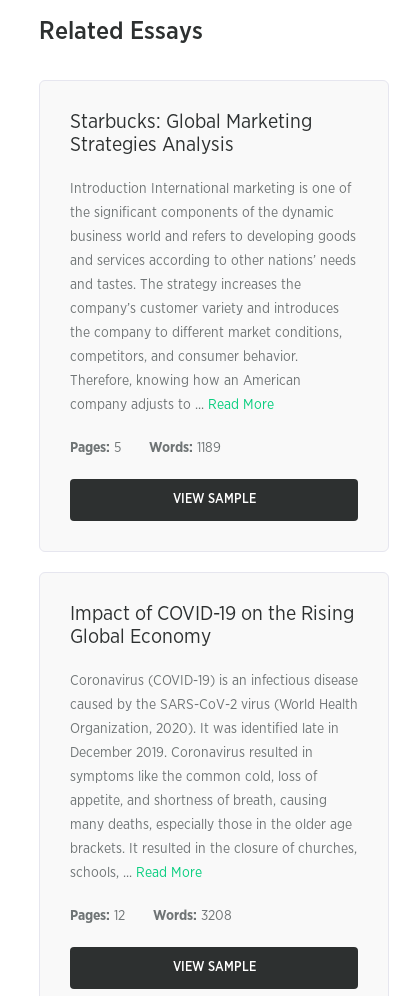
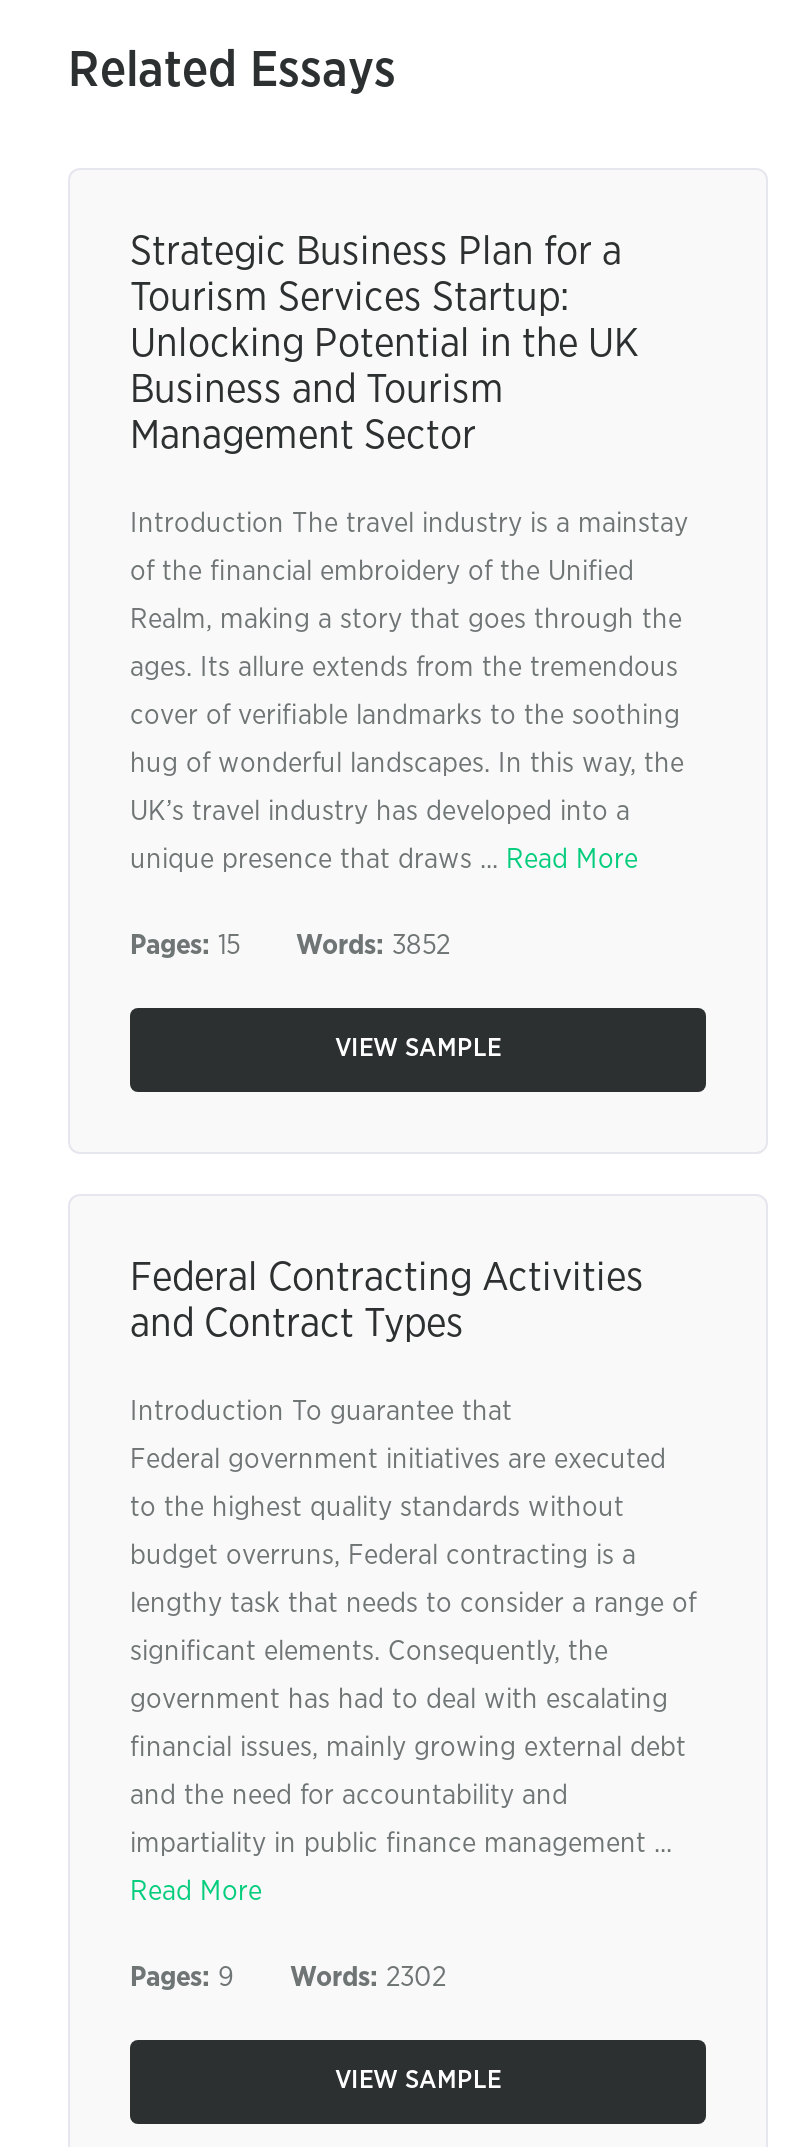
[70,112,356,455] Starbucks: Global Marketing | Strategies Analysis | Introduction International marketing is one of | the significant components of the dynamic | business world and refers to developing goods | and services according to other nations’ needs | and tastes. The strategy increases the | company’s customer variety and introduces | the company to different market conditions, | competitors, and consumer behavior. | Therefore, knowing how an American | company adjusts to ... Read More | Pages: 5 Words: 1189 -> [130,232,688,960] Strategic Business Plan for a | Tourism Services Startup: | Unlocking Potential in the UK | Business and Tourism | Management Sector | Introduction The travel industry is a mainstay | of the financial embroidery of the Unified | Realm, making a story that goes through the | ages. Its allure extends from the tremendous | cover of verifiable landmarks to the soothing | hug of wonderful landscapes. In this way, the | UK’s travel industry has developed into a | unique presence that draws ... Read More | Pages: 15 Words: 3852
[70,604,358,923] Impact of COVID-19 on the Rising | Global Economy | Coronavirus (COVID-19) is an infectious disease | caused by the SARS-CoV-2 virus (World Health | Organization, 2020). It was identified late in | December 2019. Coronavirus resulted in | symptoms like the common cold, loss of | appetite, and shortness of breath, causing | many deaths, especially those in the older age | brackets. It resulted in the closure of churches, | schools, ... Read More | Pages: 12 Words: 3208 -> [130,1258,696,1992] Federal Contracting Activities | and Contract Types | Introduction To guarantee that | Federal government initiatives are executed | to the highest quality standards without | budget overruns, Federal contracting is a | lengthy task that needs to consider a range of | significant elements. Consequently, the | government has had to deal with escalating | financial issues, mainly growing external debt | and the need for accountability and | impartiality in public finance management ... | Read More | Pages: 9 Words: 2302

